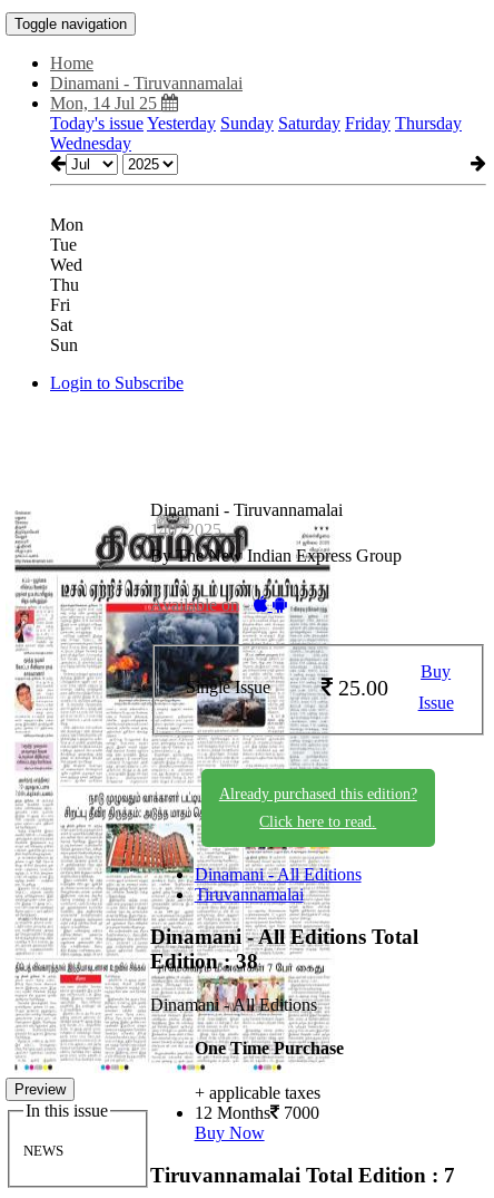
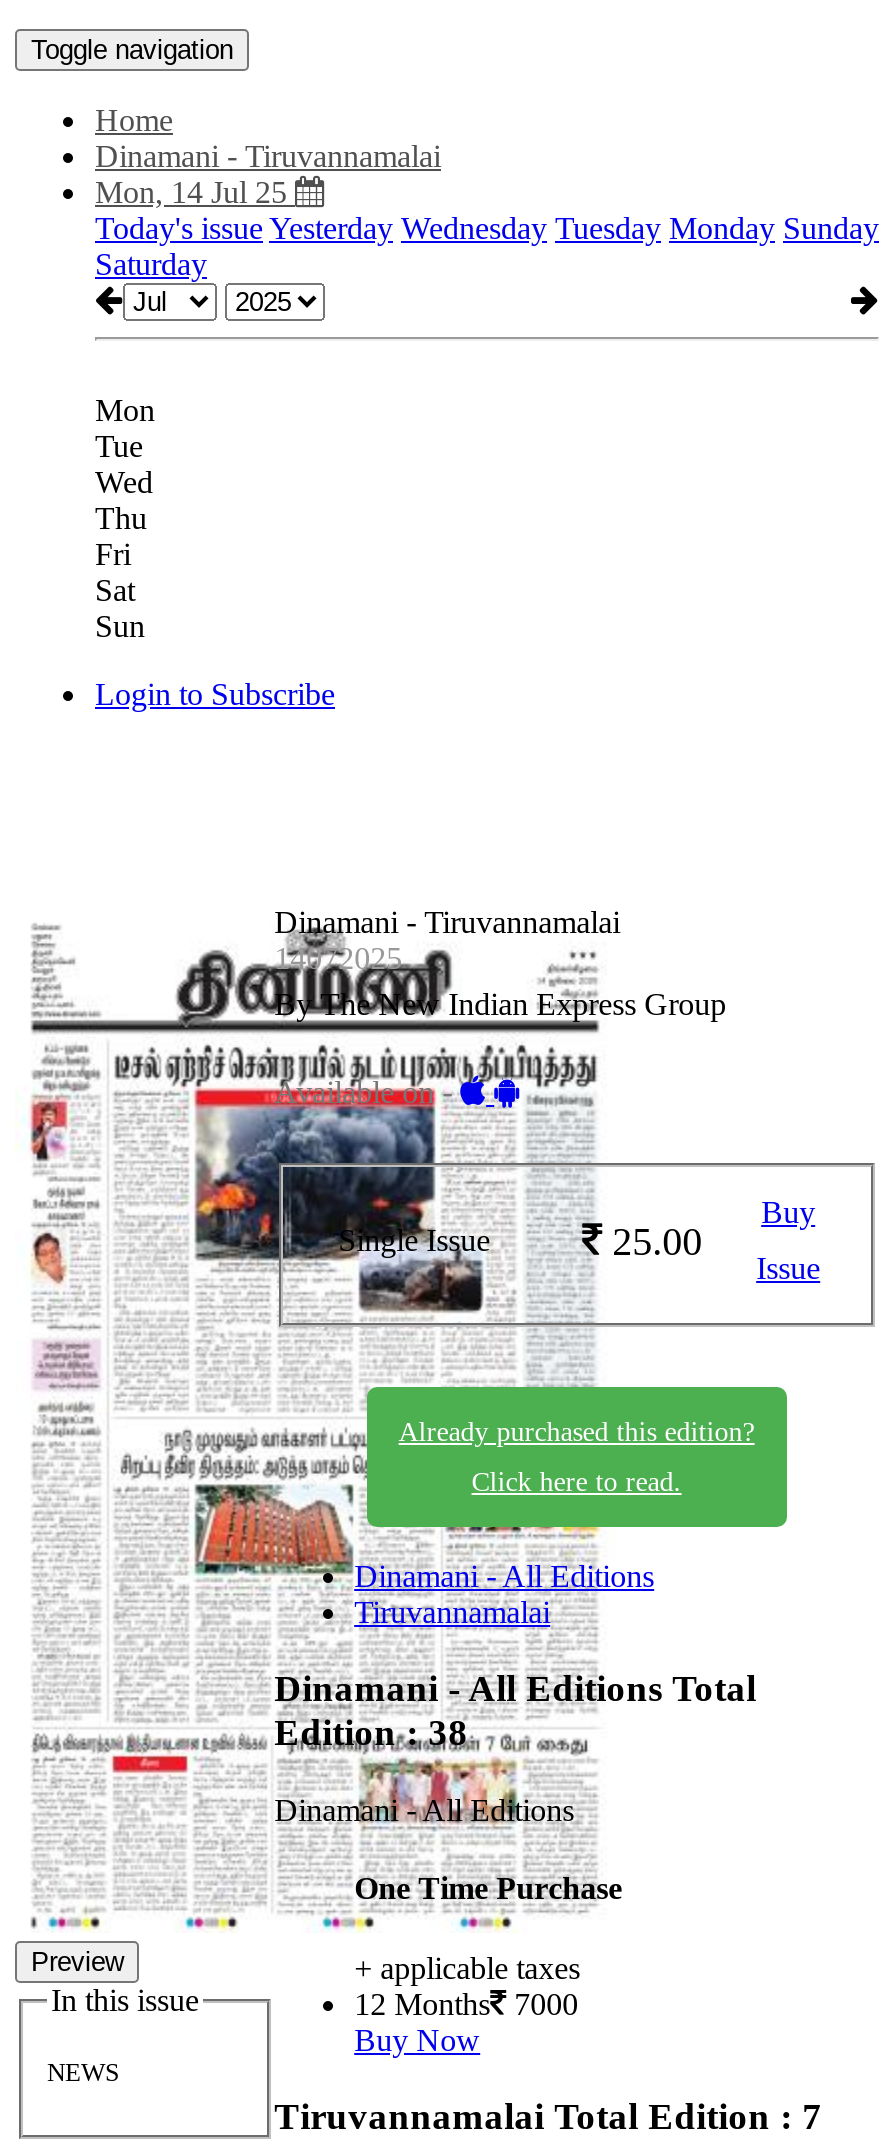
[50,114,462,153] Today's issue Yesterday Sunday Saturday Friday Thursday | Wednesday -> [95,211,879,281] Today's issue Yesterday Wednesday Tuesday Monday Sunday | Saturday

